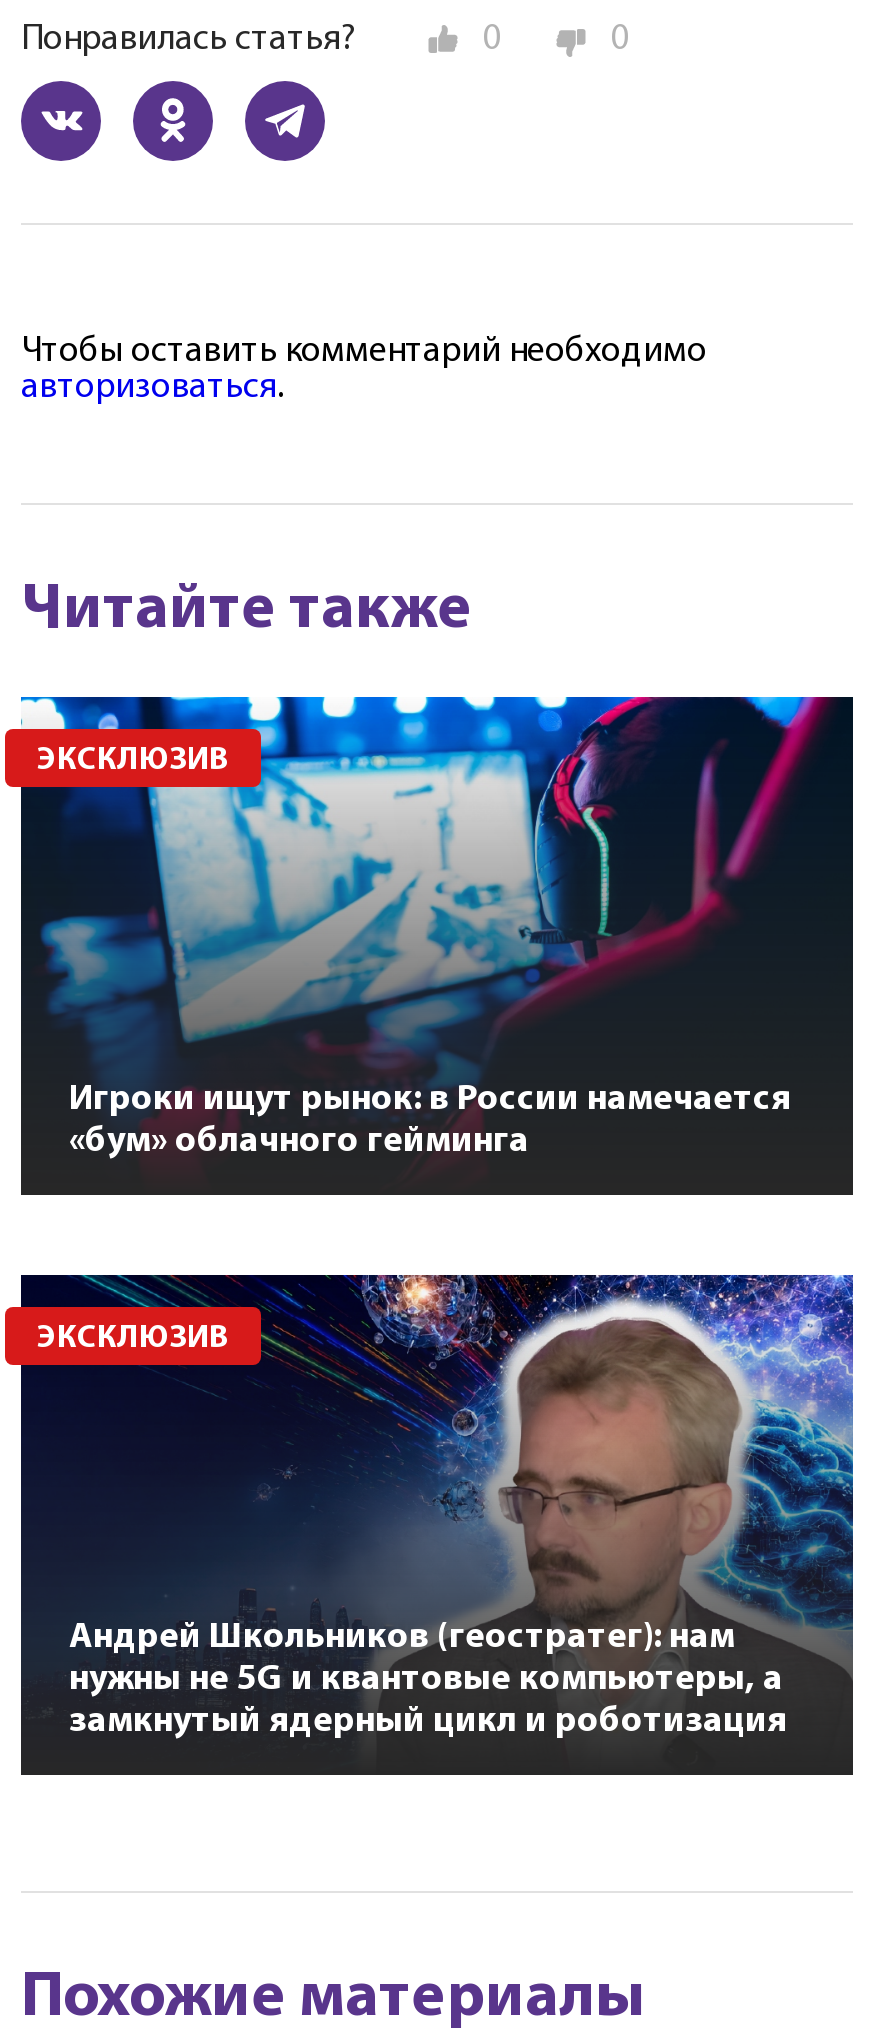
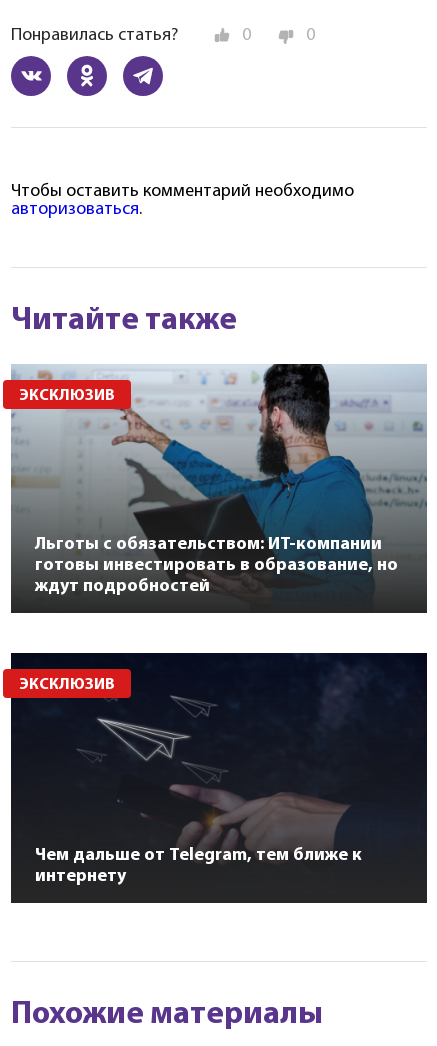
[19,695,855,1162] [image] | Игроки ищут рынок: в России намечается | «бум» облачного гейминга -> [10,363,427,596] [image] | Льготы с обязательством: ИТ-компании | готовы инвестировать в образование, но | ждут подробностей
[69,1273,855,1741] [image] | Андрей Школьников (геостратег): нам | нужны не 5G и квантовые компьютеры, а | замкнутый ядерный цикл и роботизация -> [35,652,428,886] [image] | Чем дальше от Telegram, тем ближе к | интернету

